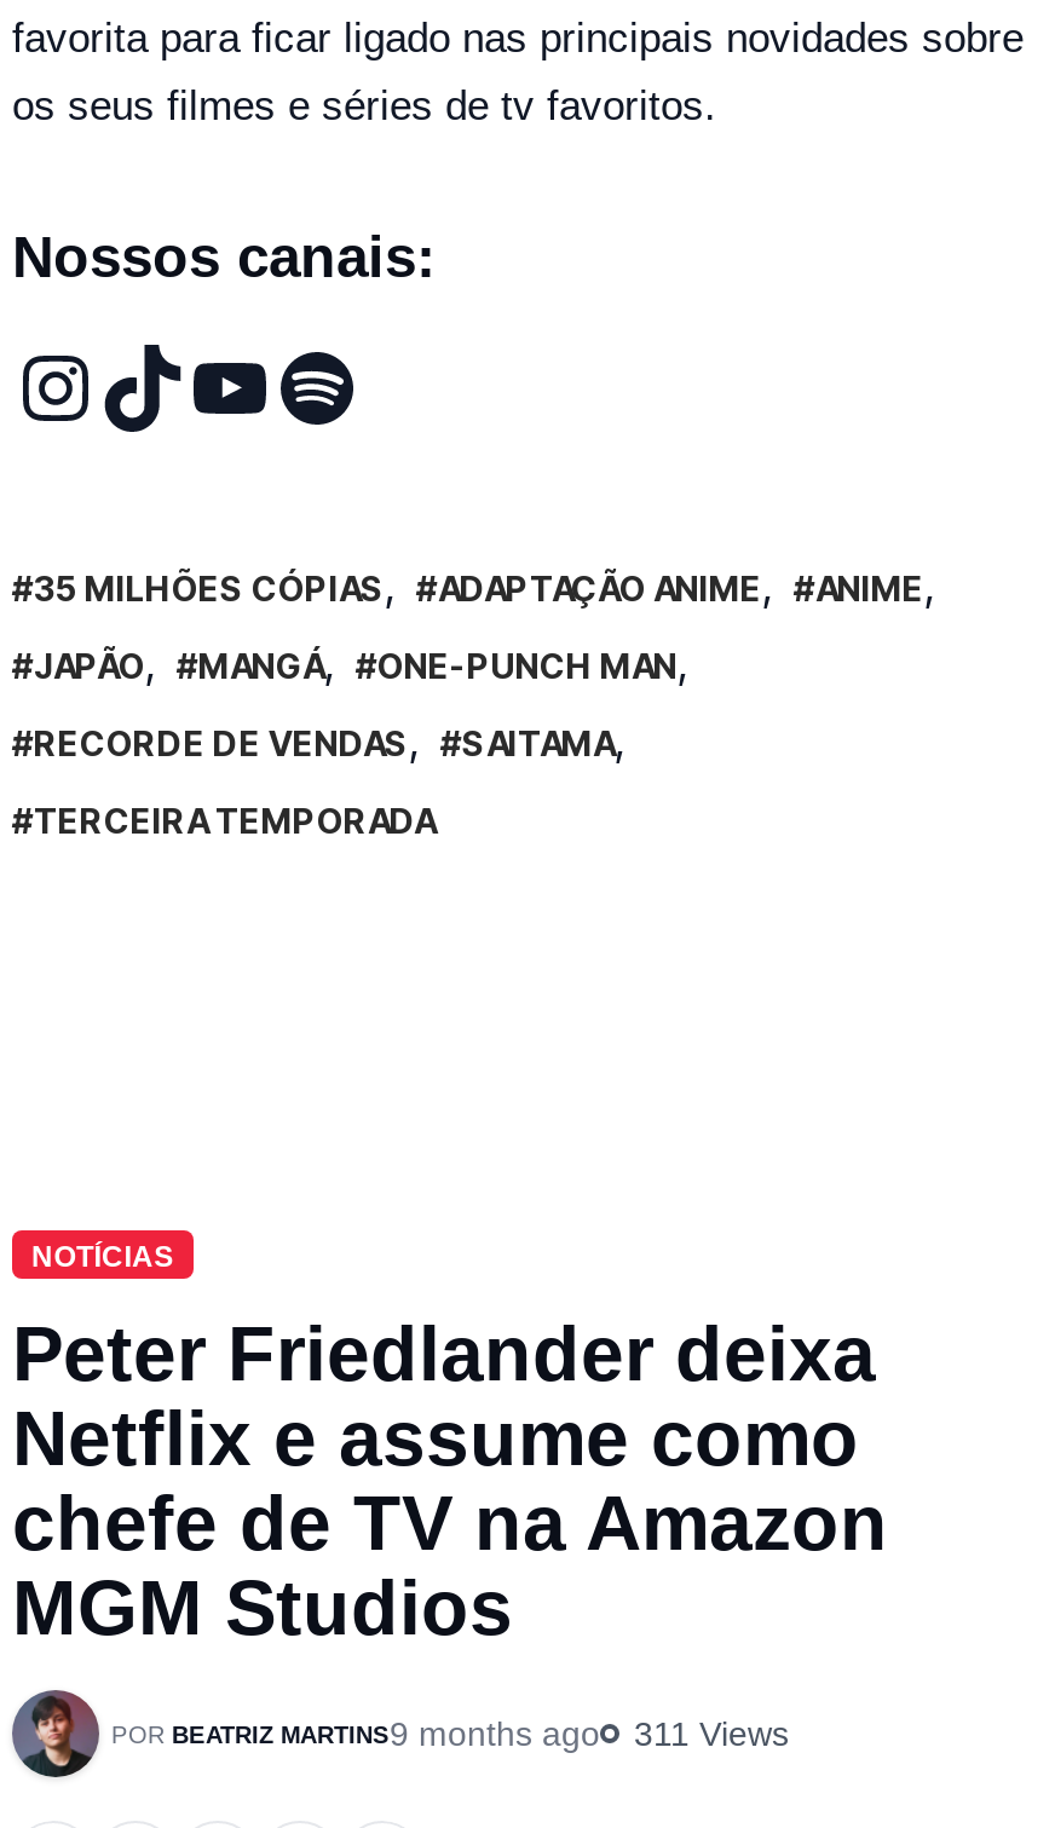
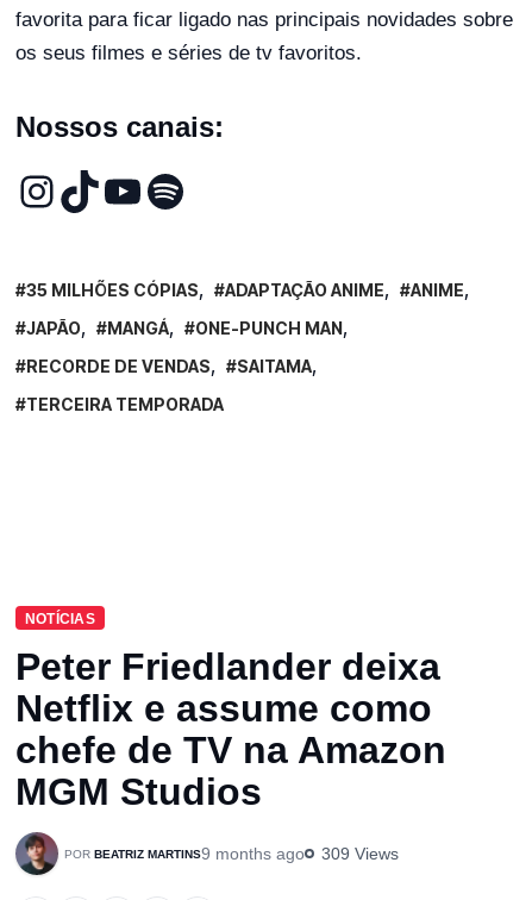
[172,1715,789,1754] BEATRIZ MARTINS 9 months ago 311 Views -> [94,844,399,863] BEATRIZ MARTINS 9 months ago 309 Views

